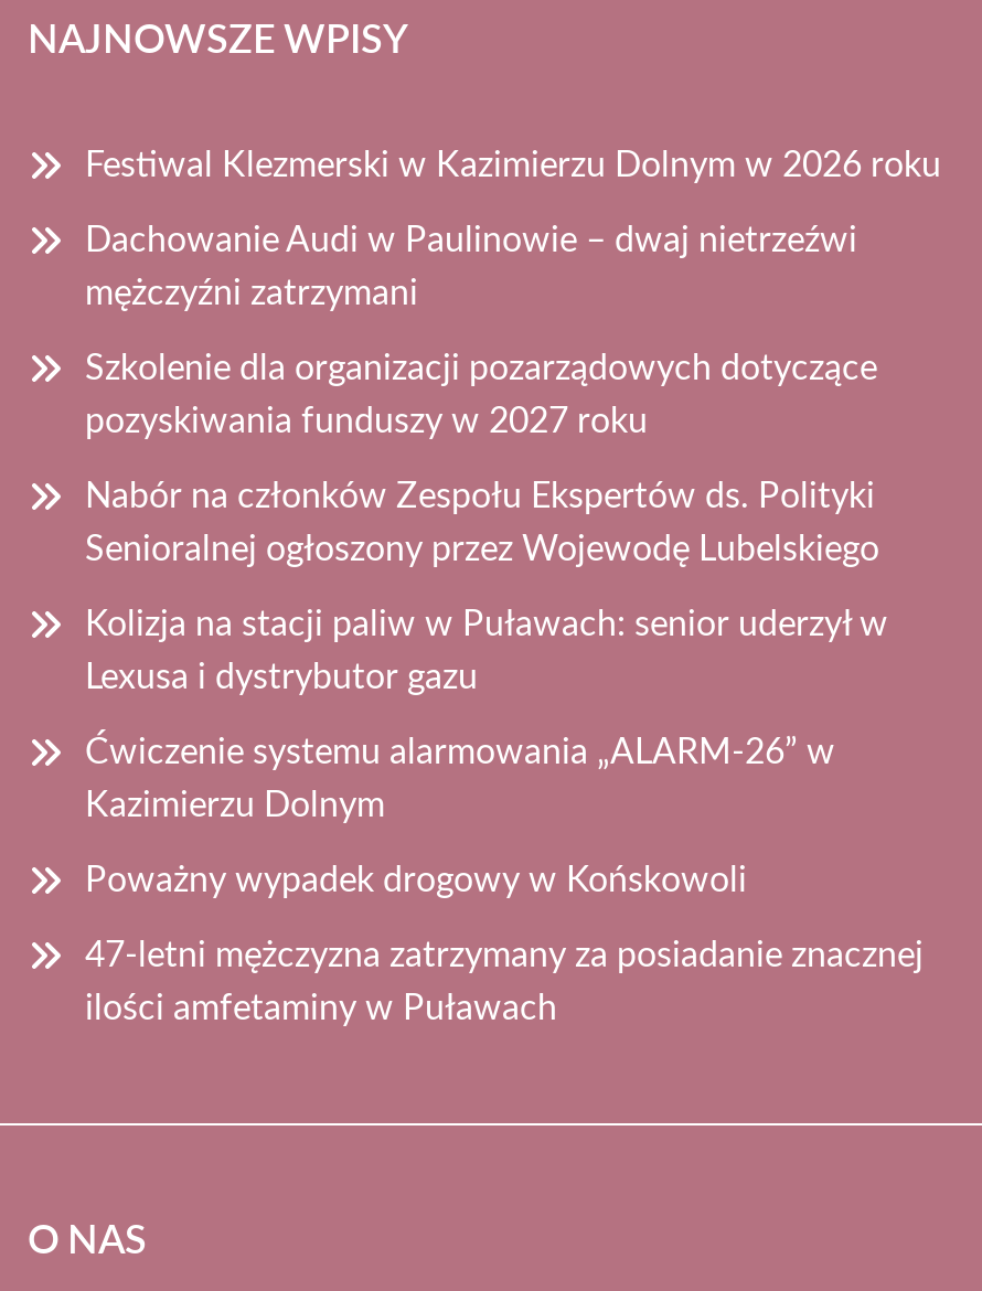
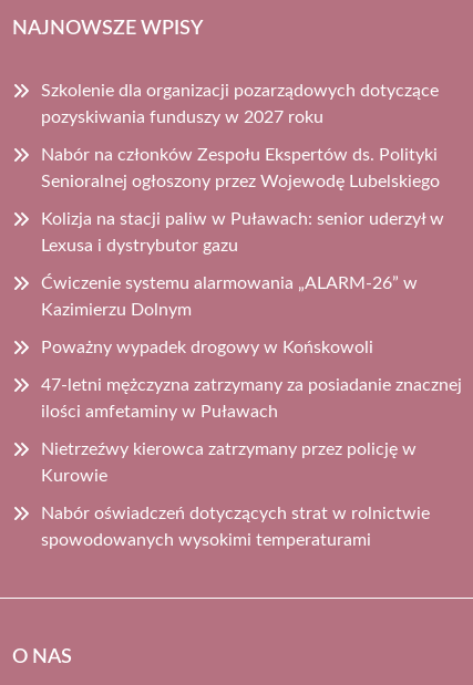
[85,148,941,311] Festiwal Klezmerski w Kazimierzu Dolnym w 2026 roku | Dachowanie Audi w Paulinowie – dwaj nietrzeźwi | mężczyźni zatrzymani -> none
moved [85,351,924,1026] -> [41,82,462,421]: Szkolenie dla organizacji pozarządowych dotyczące | pozyskiwania funduszy w 2027 roku | Nabór na członków Zespołu Ekspertów ds. Polityki | ... | 47-letni mężczyzna zatrzymany za posiadanie znacznej | ilości amfetaminy w Puławach
none -> [41,440,430,549] Nietrzeźwy kierowca zatrzymany przez policję w | Kurowie | Nabór oświadczeń dotyczących strat w rolnictwie | spowodowanych wysokimi temperaturami

